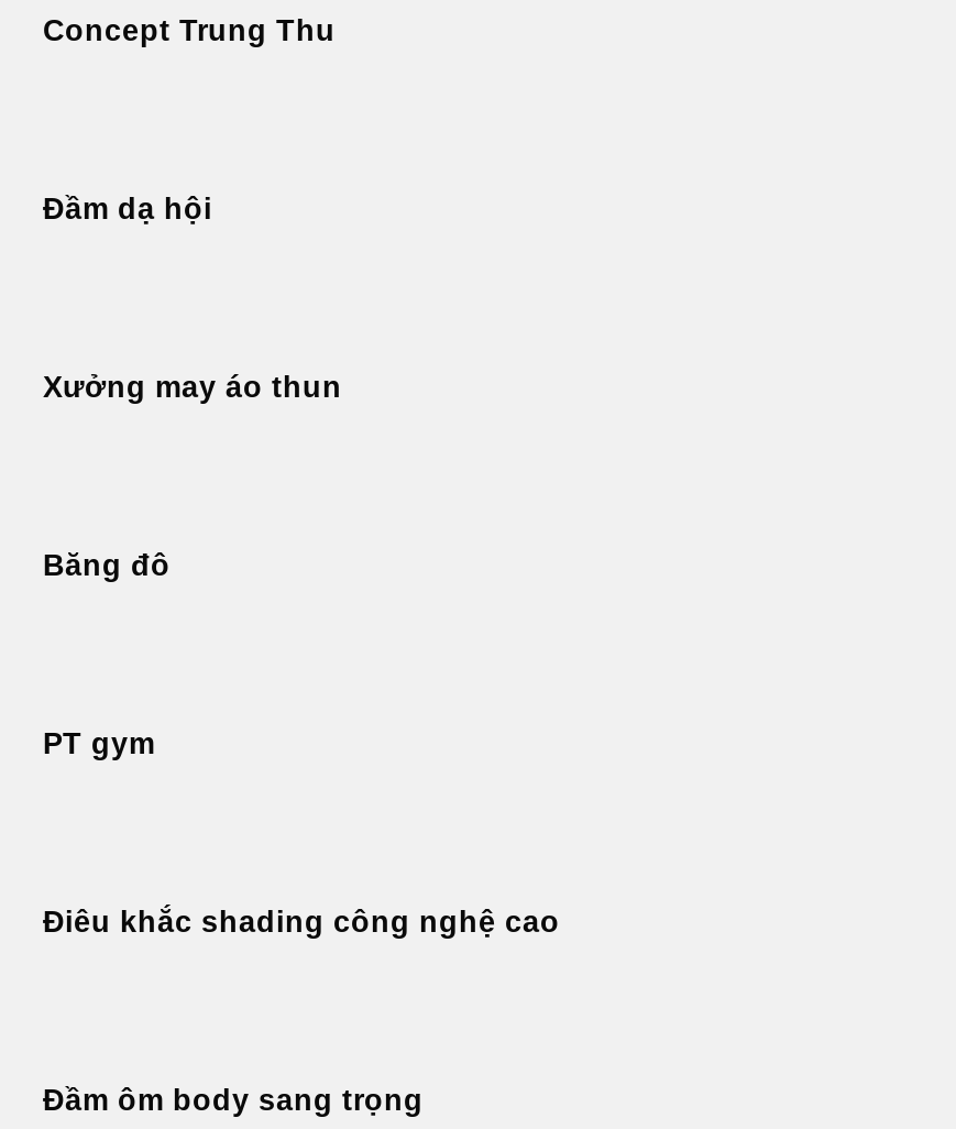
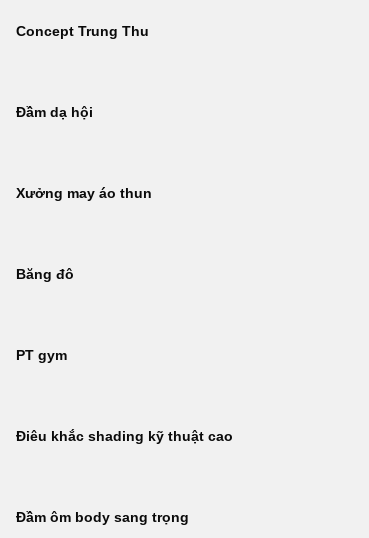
[43,906,560,939] Điêu khắc shading công nghệ cao -> [16,429,233,444] Điêu khắc shading kỹ thuật cao

